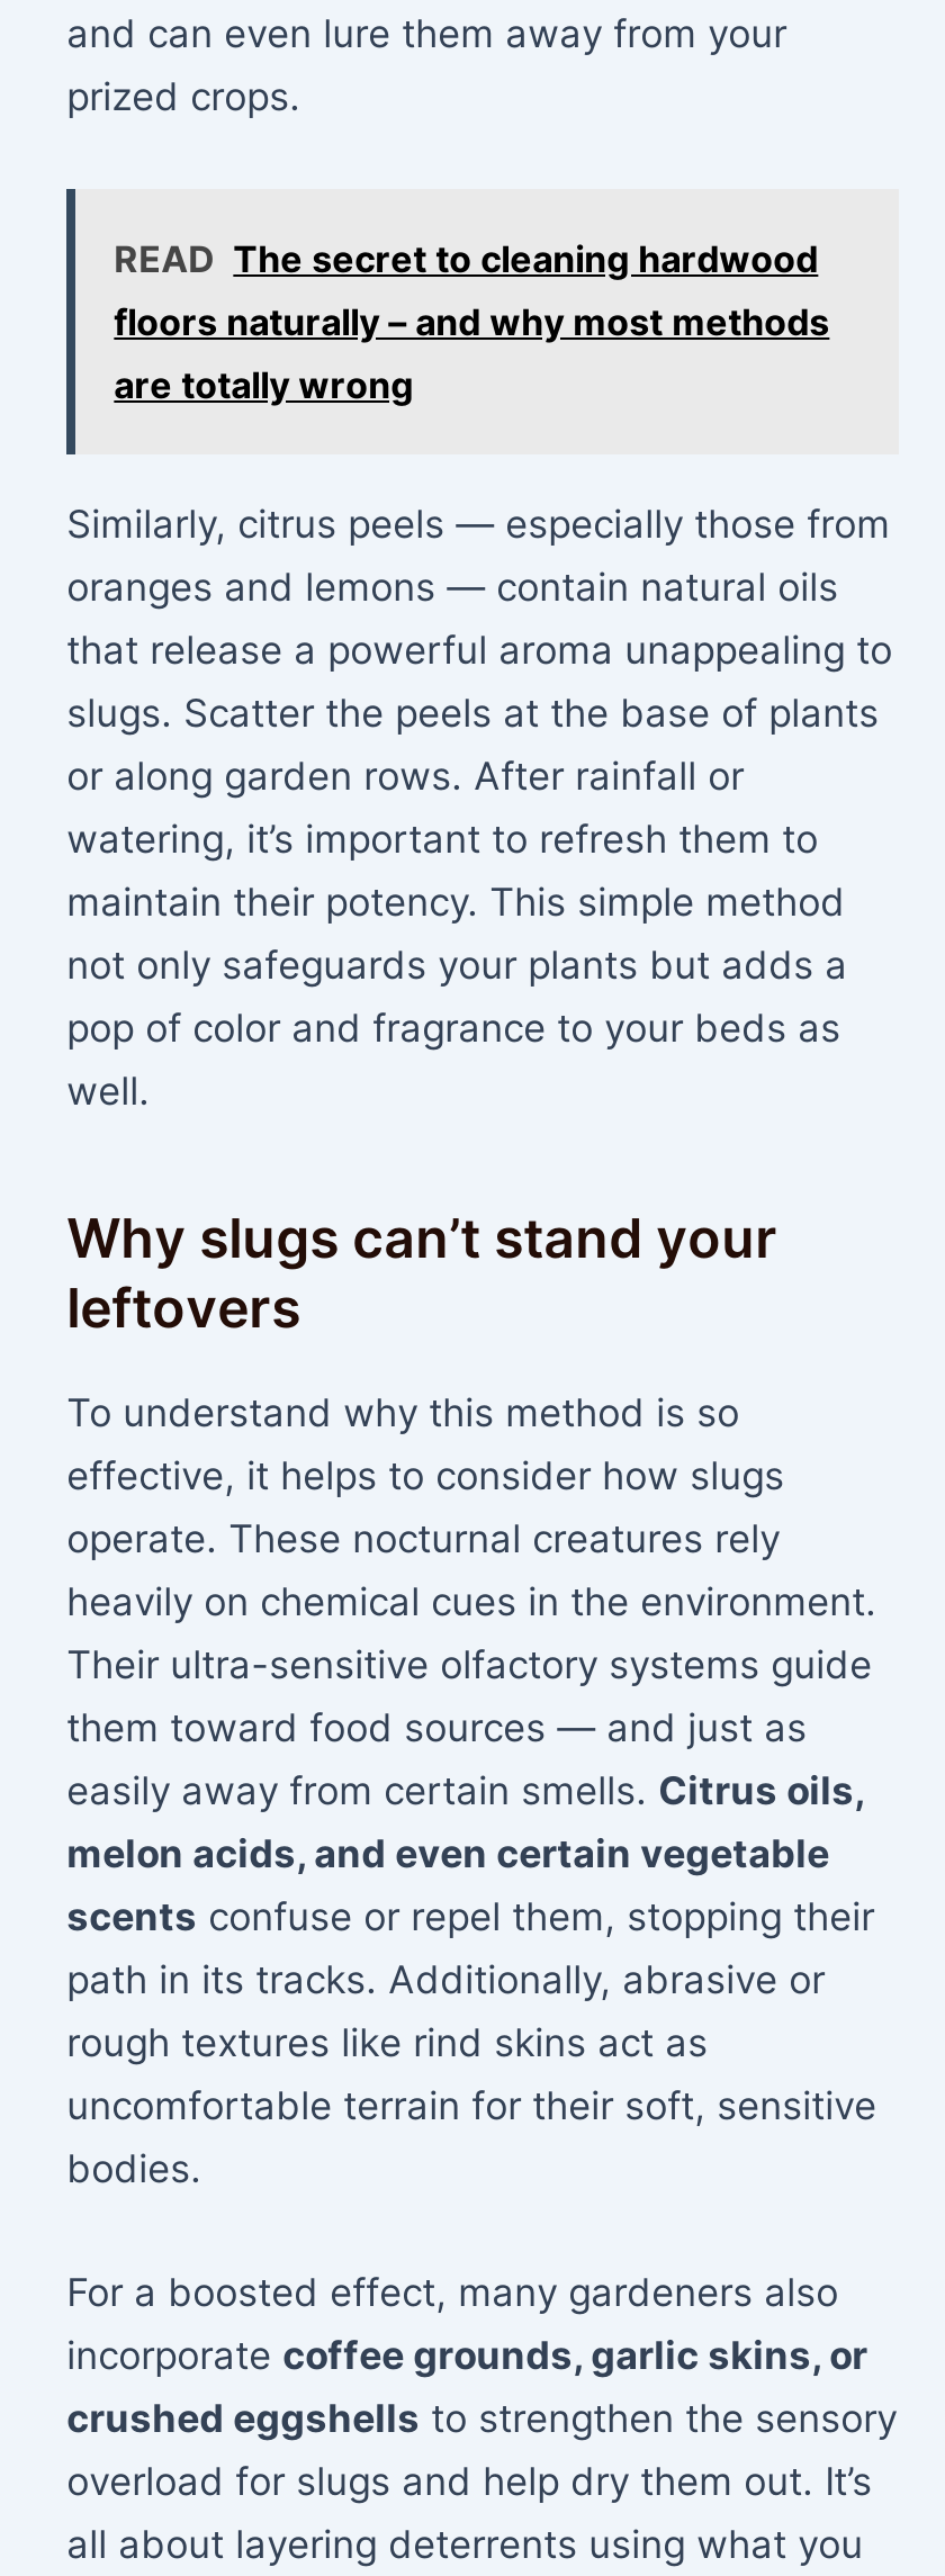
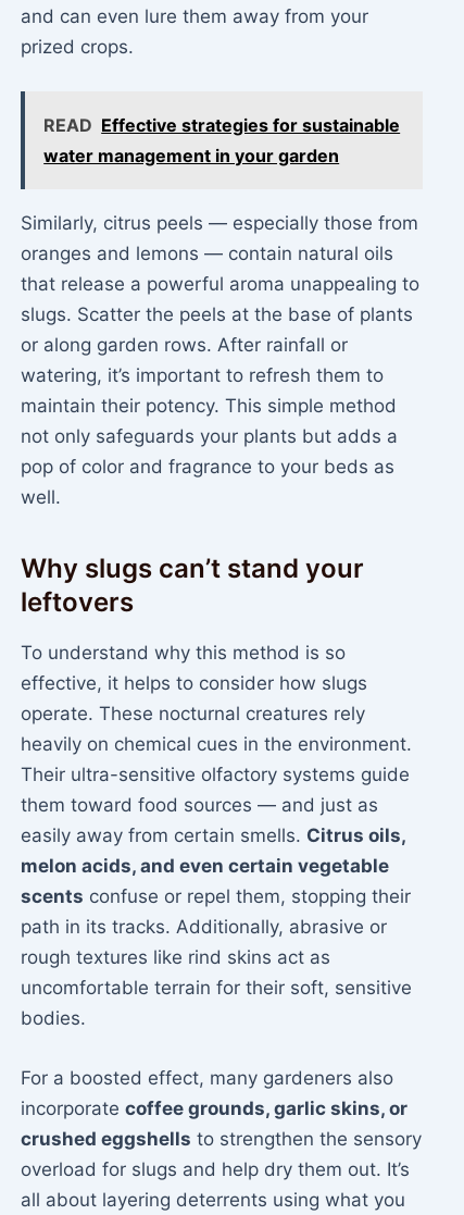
[114,236,830,407] READ The secret to cleaning hardwood | floors naturally – and why most methods | are totally wrong -> [44,114,400,166] READ Effective strategies for sustainable | water management in your garden

